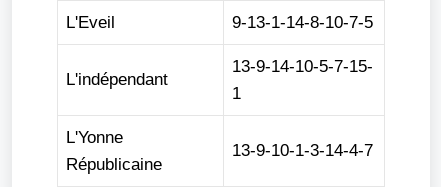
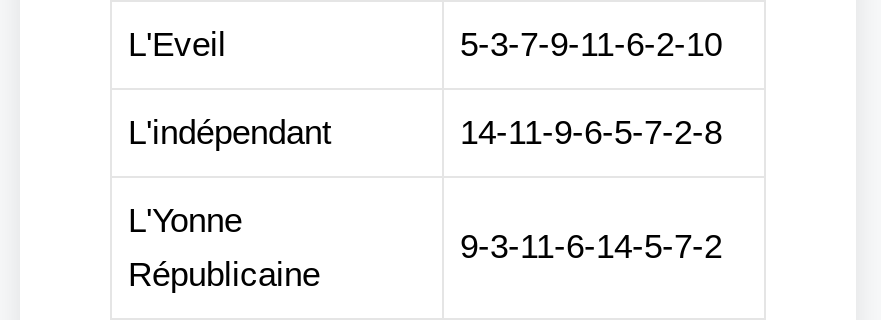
[232,13,373,32] 9-13-1-14-8-10-7-5 -> [460,26,722,64] 5-3-7-9-11-6-2-10
[232,57,373,103] 13-9-14-10-5-7-15- | 1 -> [460,114,722,152] 14-11-9-6-5-7-2-8
[232,141,373,160] 13-9-10-1-3-14-4-7 -> [460,228,722,266] 9-3-11-6-14-5-7-2

